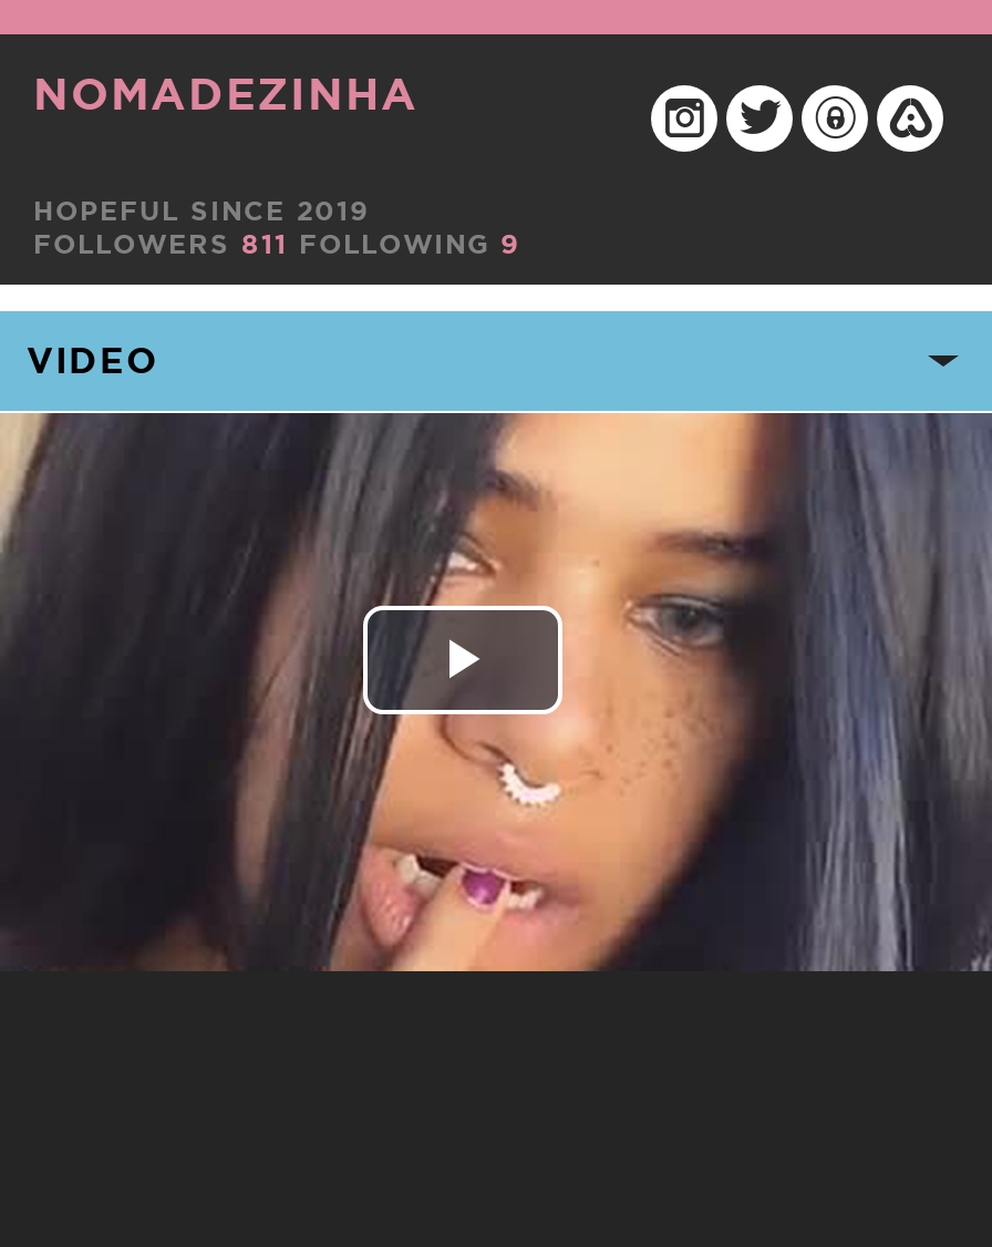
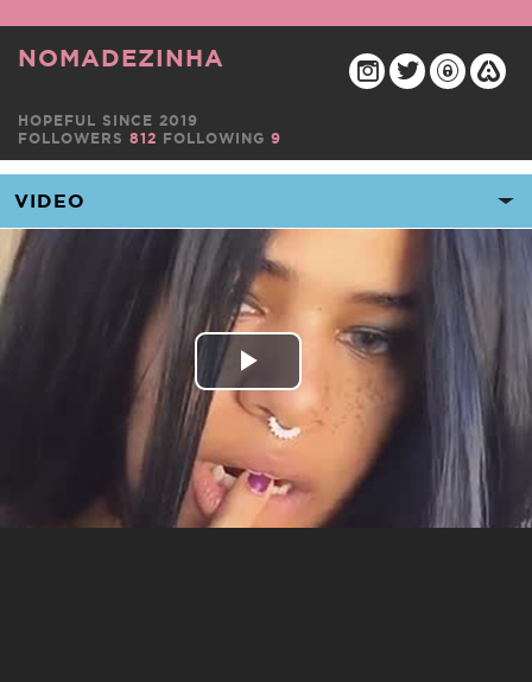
[33,229,520,258] FOLLOWERS 811 FOLLOWING 9 -> [18,130,281,146] FOLLOWERS 812 FOLLOWING 9

